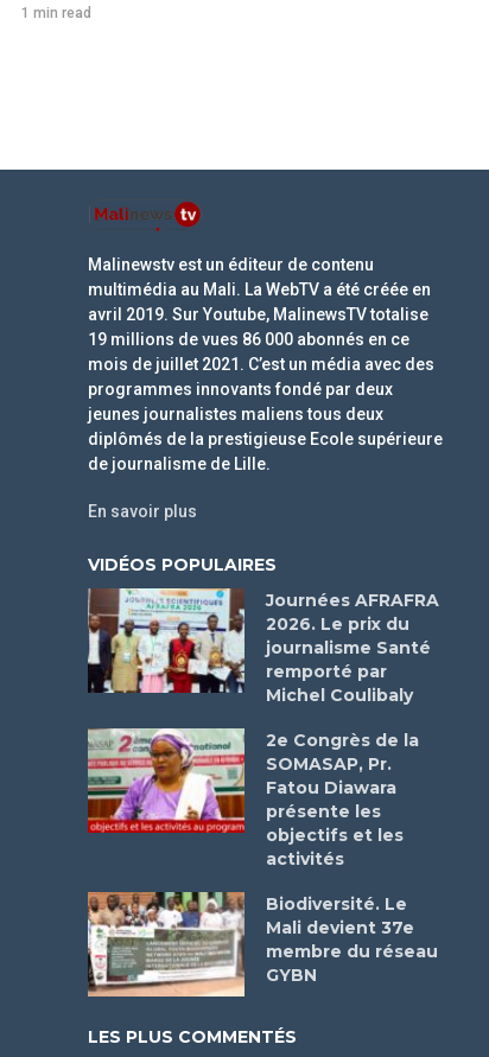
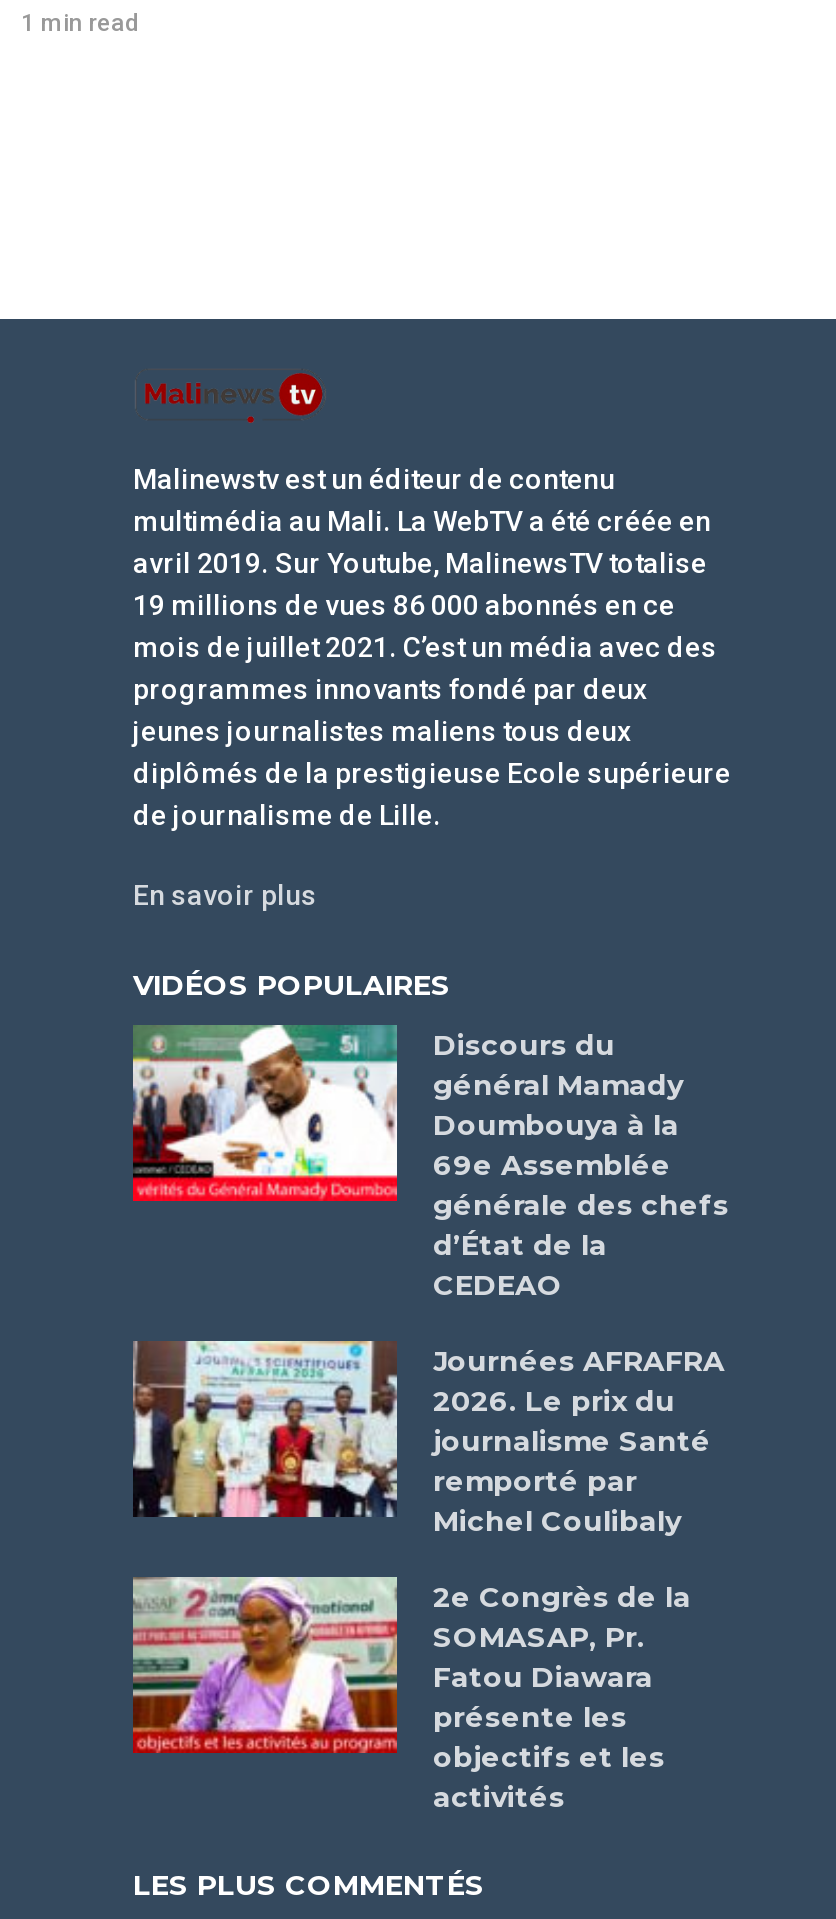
none -> [131,1024,729,1304] [image] | Discours du | général Mamady | Doumbouya à la | 69e Assemblée | générale des chefs | d’État de la | CEDEAO
moved [87,586,439,870] -> [131,1338,725,1816]: [image] | Journées AFRAFRA | 2026. Le prix du | ... | objectifs et les | activités
[87,891,438,998] [image] | Biodiversité. Le | Mali devient 37e | membre du réseau | GYBN -> none

